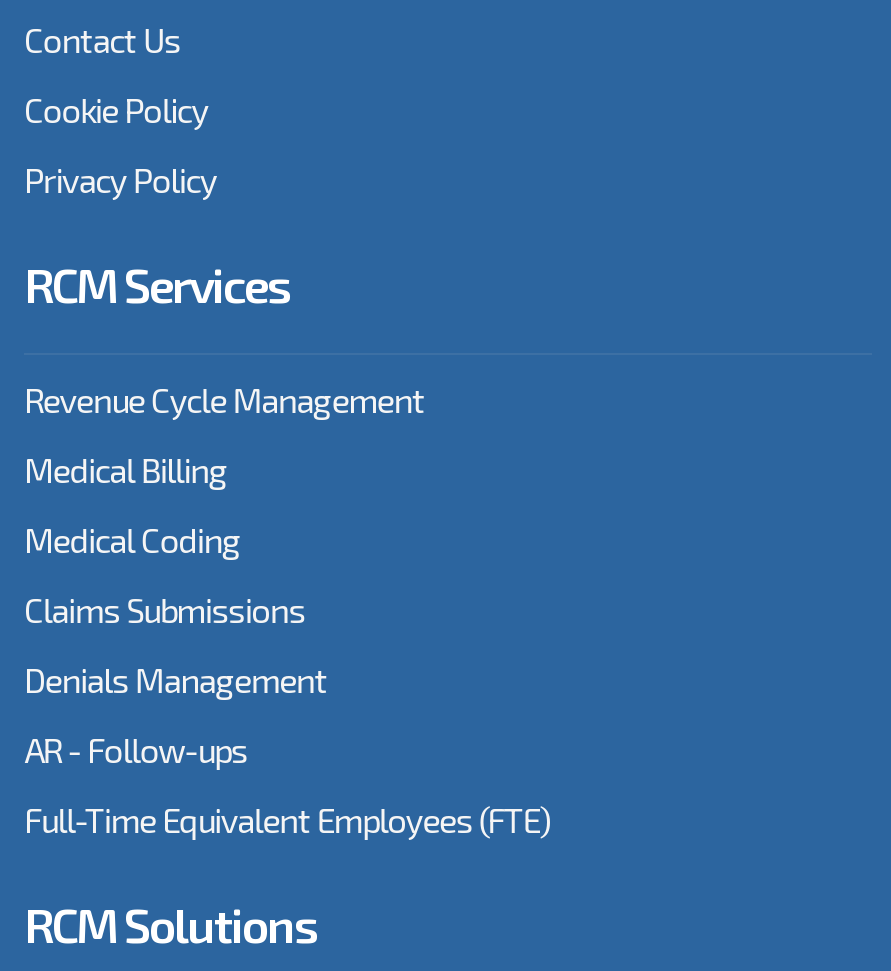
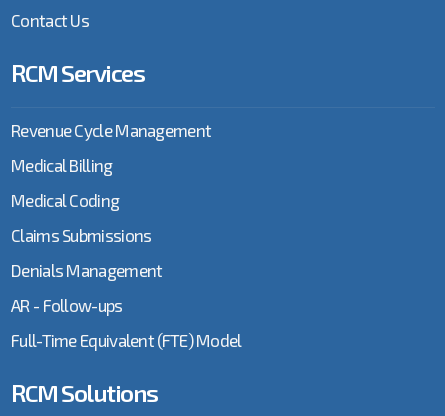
[24,88,216,198] Cookie Policy | Privacy Policy -> none
[24,798,550,838] Full-Time Equivalent Employees (FTE) -> [11,330,242,350] Full-Time Equivalent (FTE) Model

